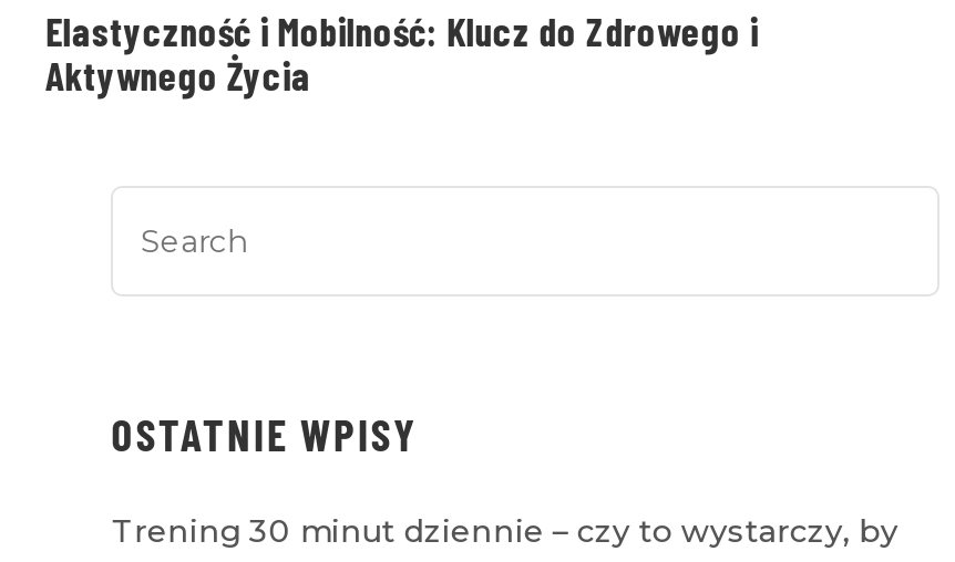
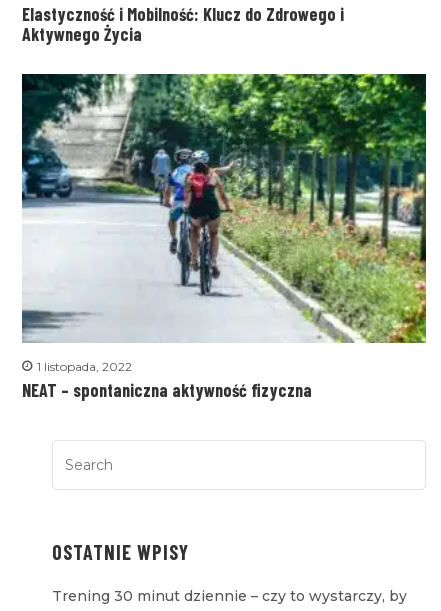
none -> [21,73,427,401] [image] | 1 listopada, 2022 | NEAT – spontaniczna aktywność fizyczna

